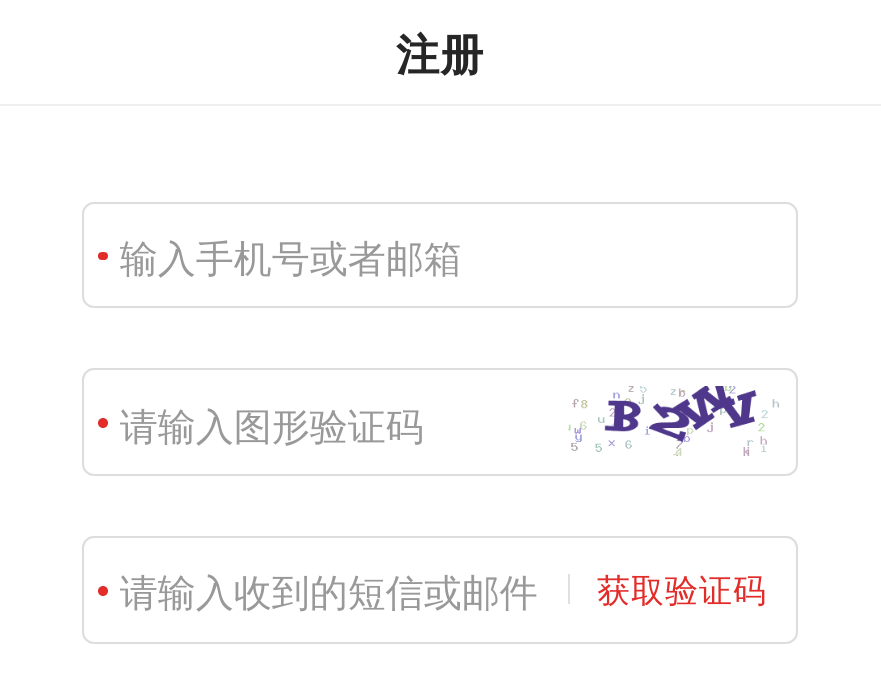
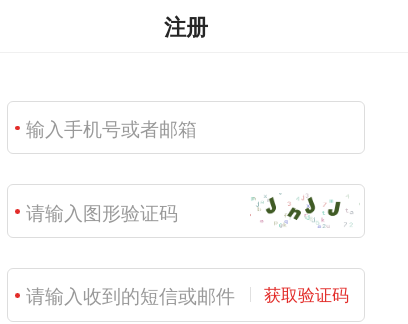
[570,384,780,456] [image] -> [250,193,354,229] [image]

